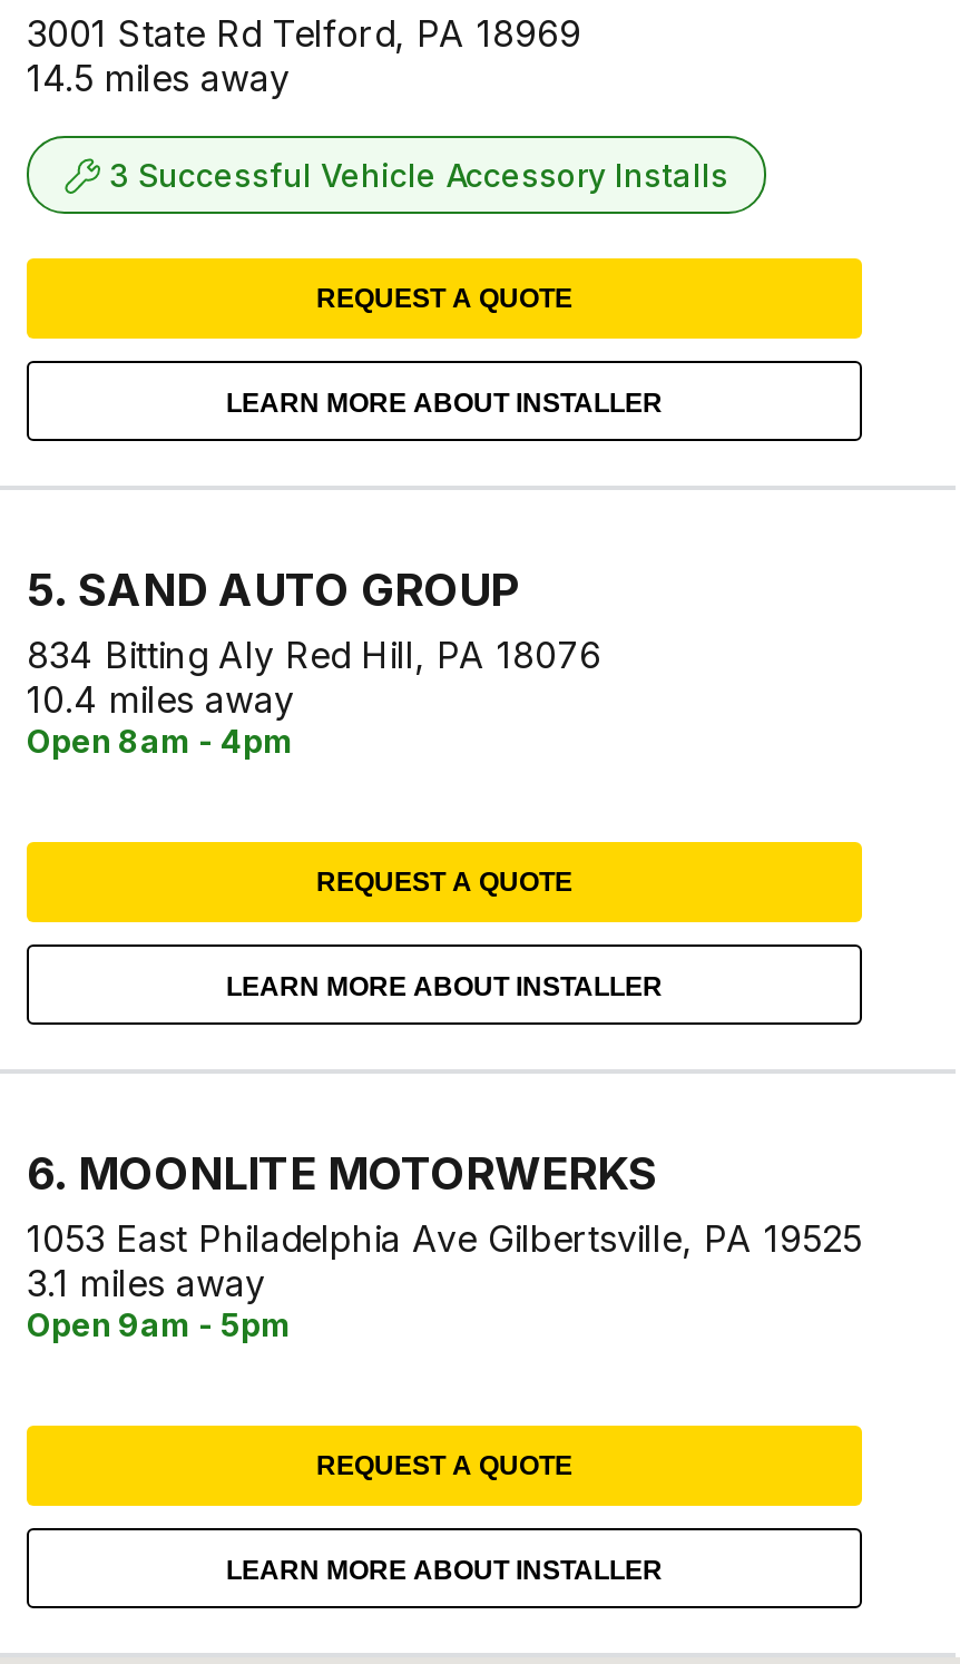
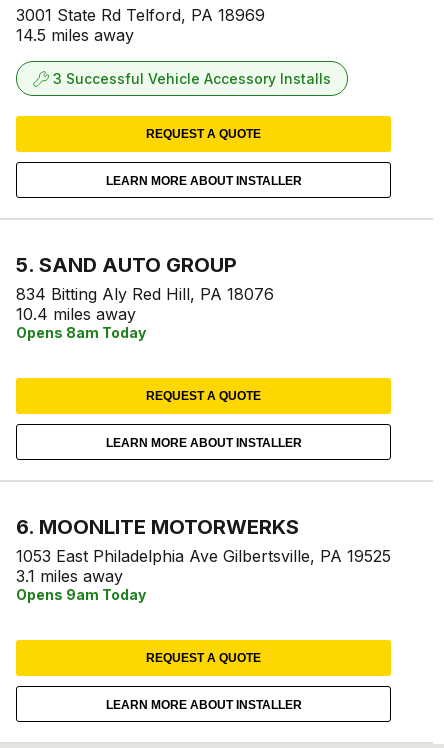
[27,722,294,760] Open 8am - 4pm -> [16,324,146,341] Opens 8am Today
[27,1305,292,1343] Open 9am - 5pm -> [16,586,146,603] Opens 9am Today

